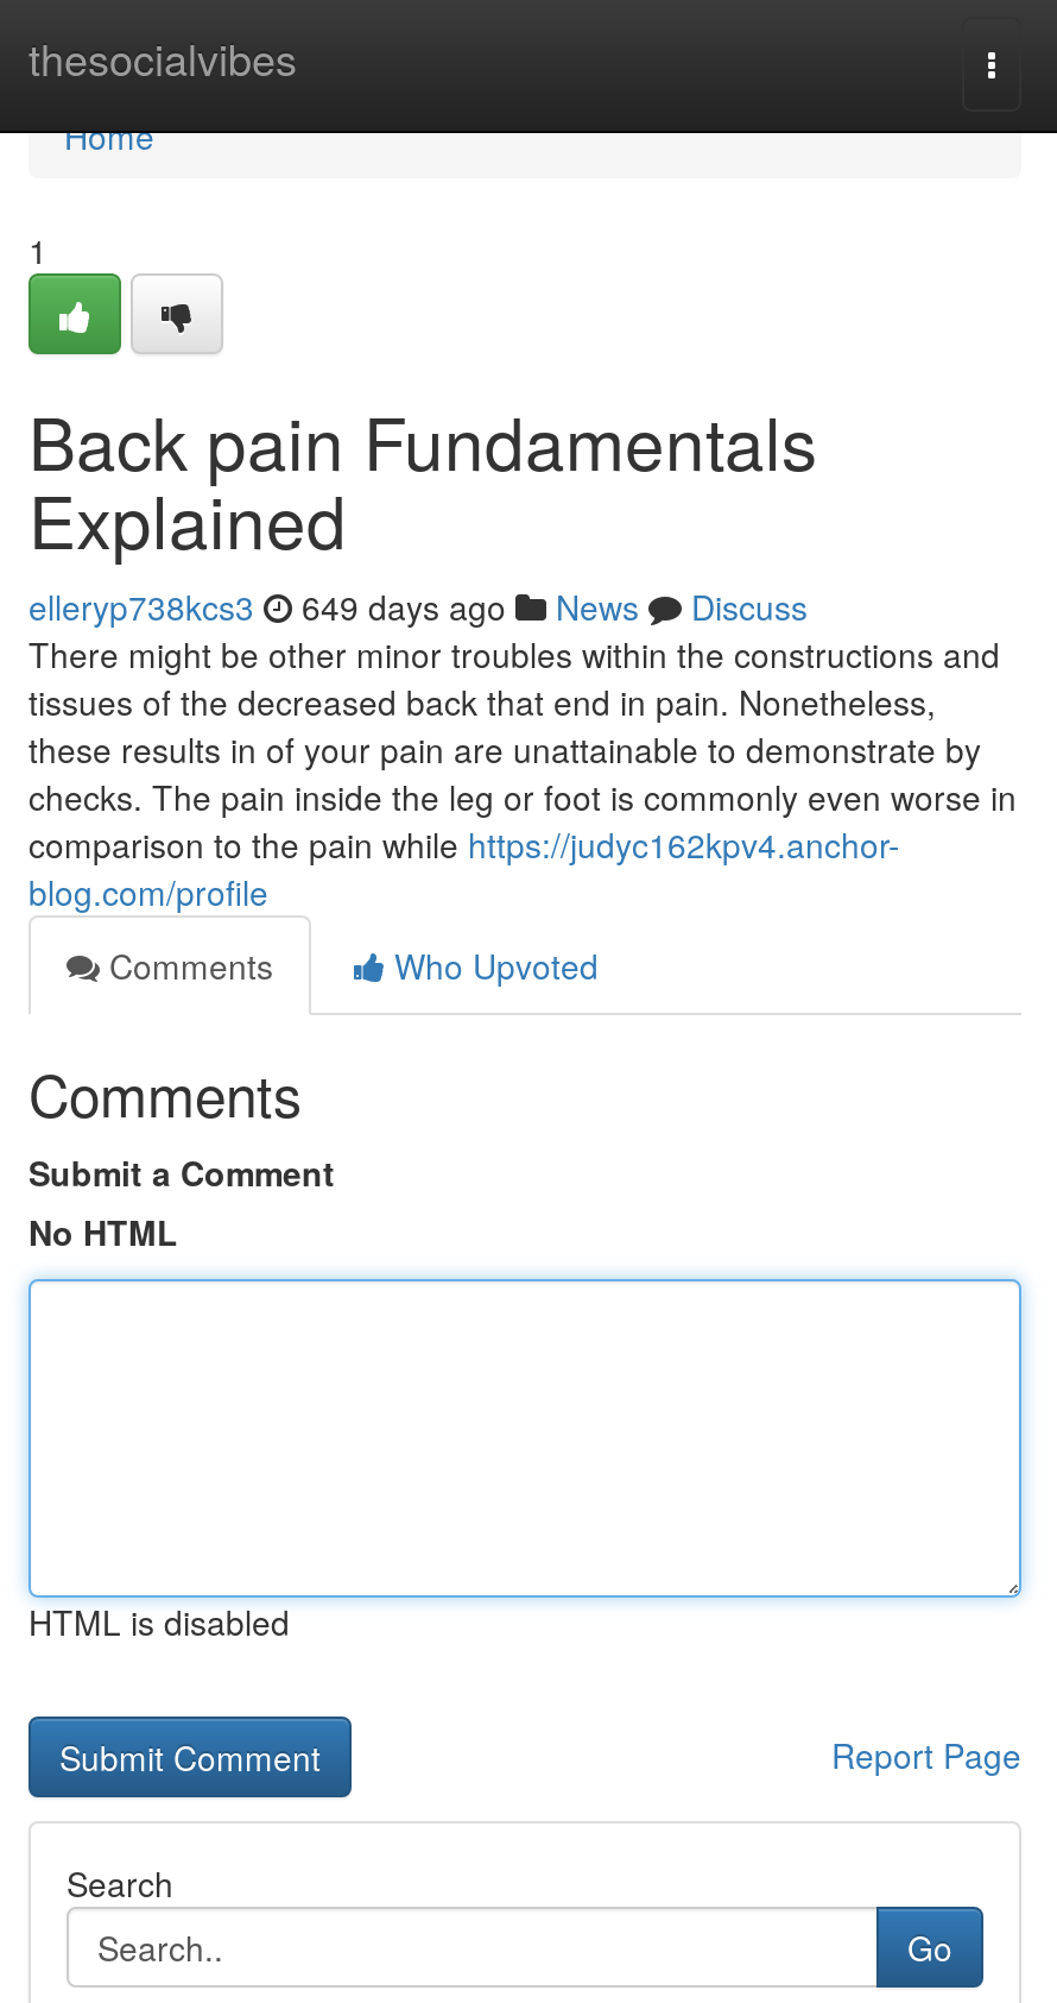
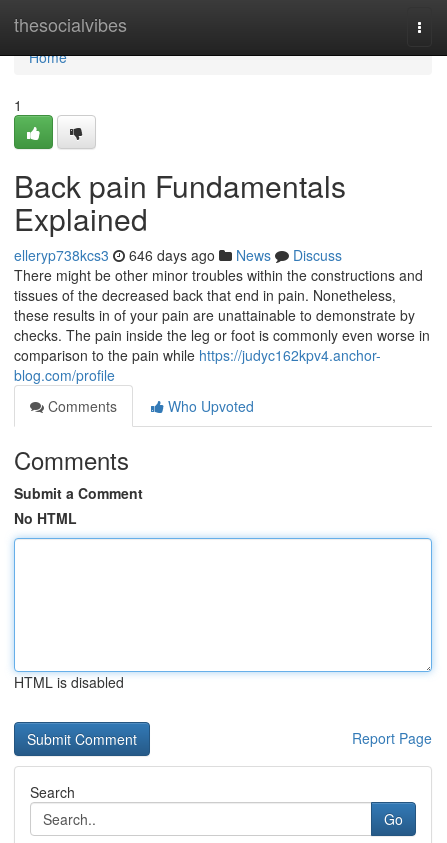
[29,582,808,630] elleryp738kcs3 649 days ago News Discuss -> [14,245,342,265] elleryp738kcs3 646 days ago News Discuss

